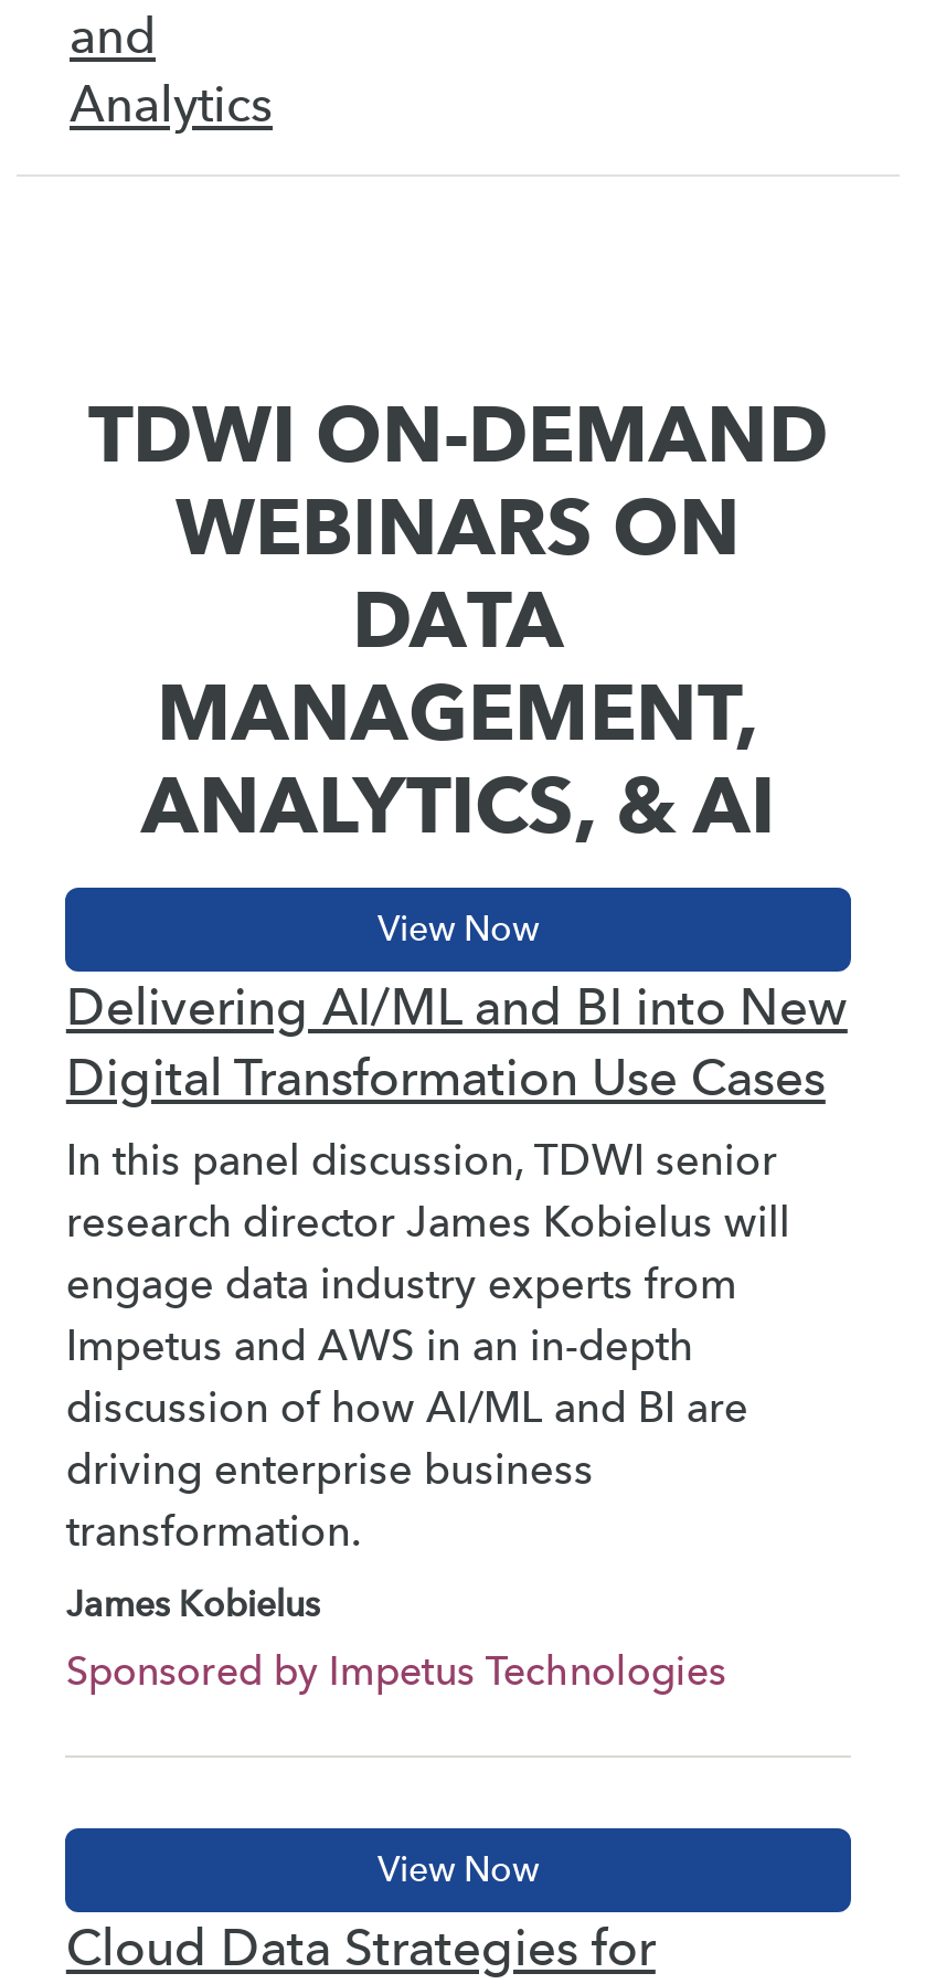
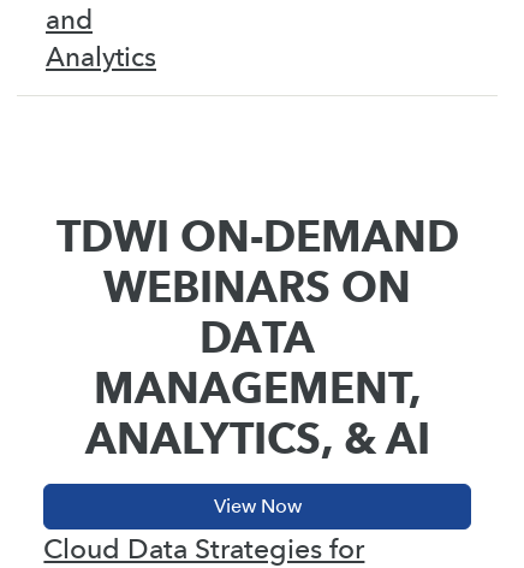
[66,975,848,1696] Delivering AI/ML and BI into New | Digital Transformation Use Cases | In this panel discussion, TDWI senior | research director James Kobielus will | engage data industry experts from | Impetus and AWS in an in-depth | discussion of how AI/ML and BI are | driving enterprise business | transformation. | James Kobielus | Sponsored by Impetus Technologies -> none

